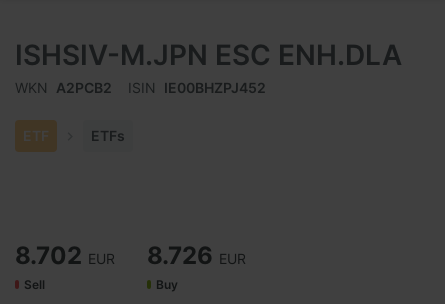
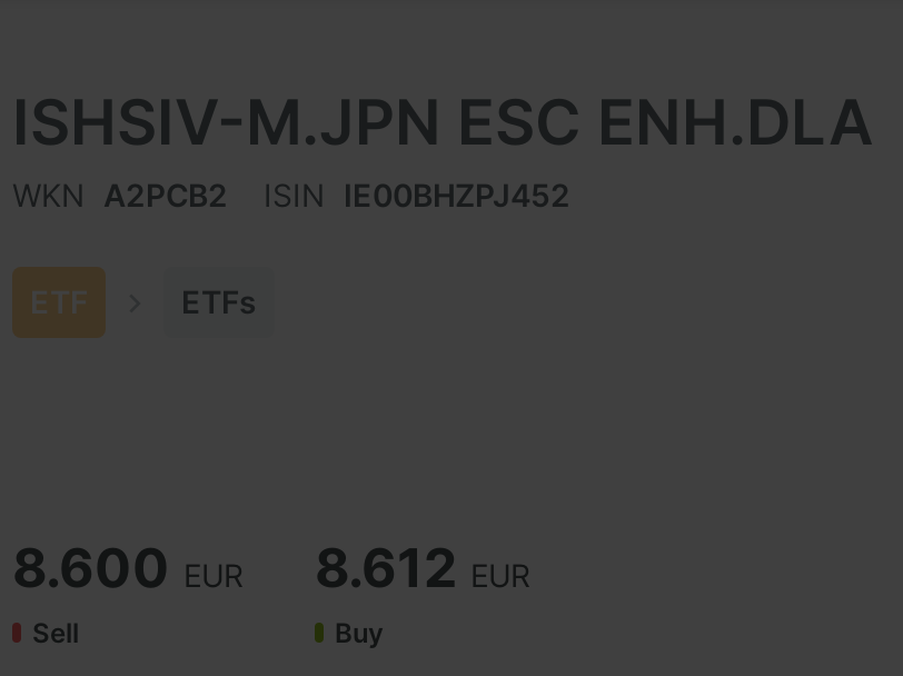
[15,241,115,270] 8.702 EUR -> [12,536,244,600] 8.600 EUR
[147,241,246,270] 8.726 EUR -> [315,536,530,600] 8.612 EUR

